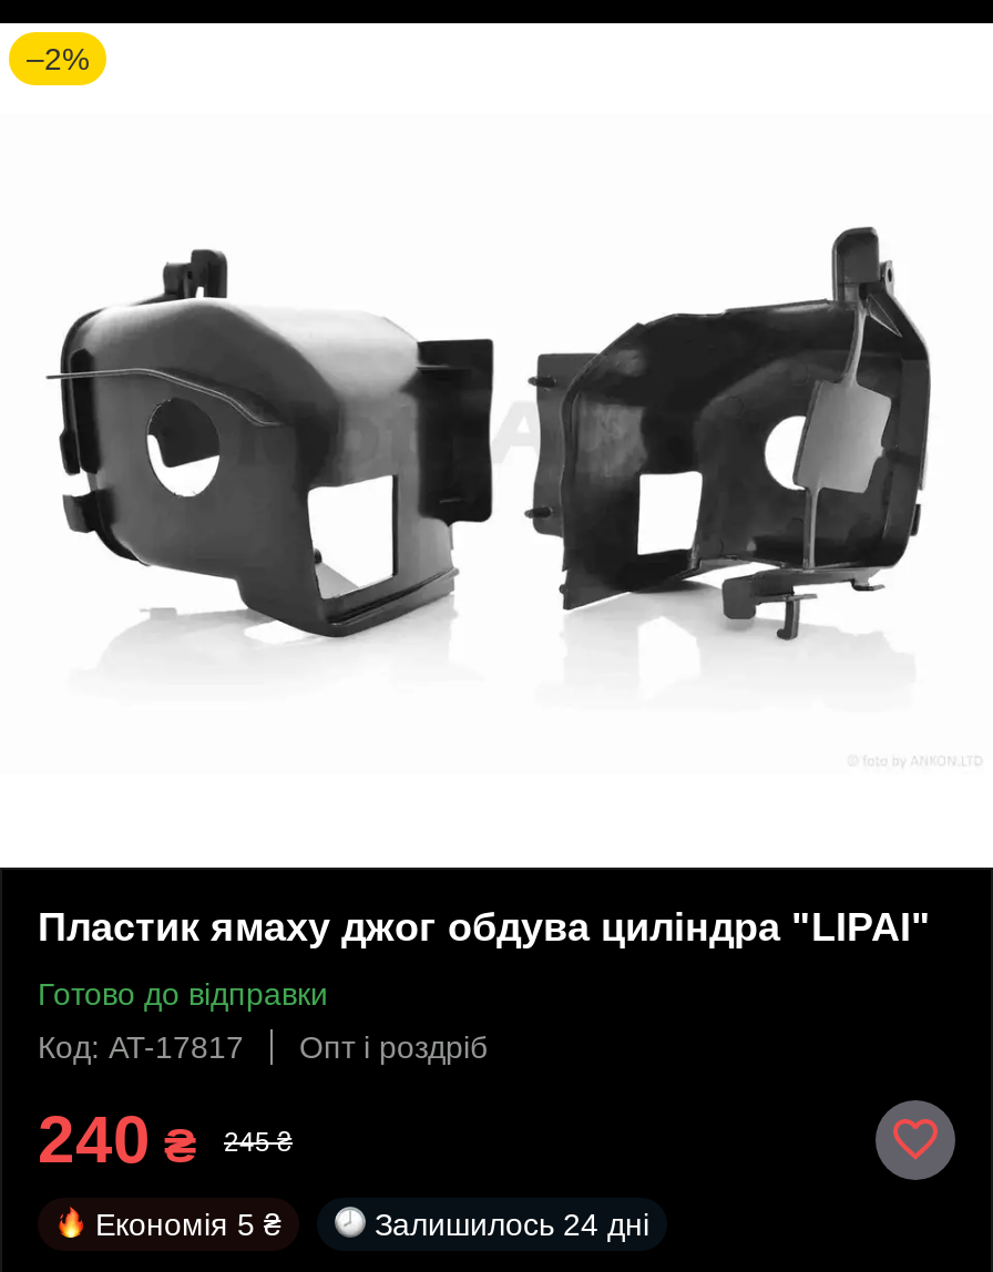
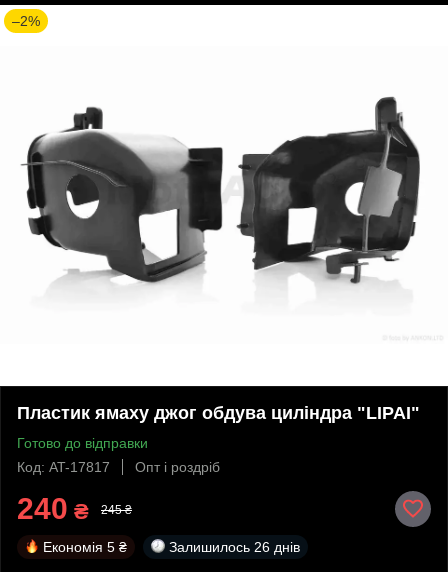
[375,1206,649,1242] Залишилось 24 дні -> [169,539,300,555] Залишилось 26 днів

